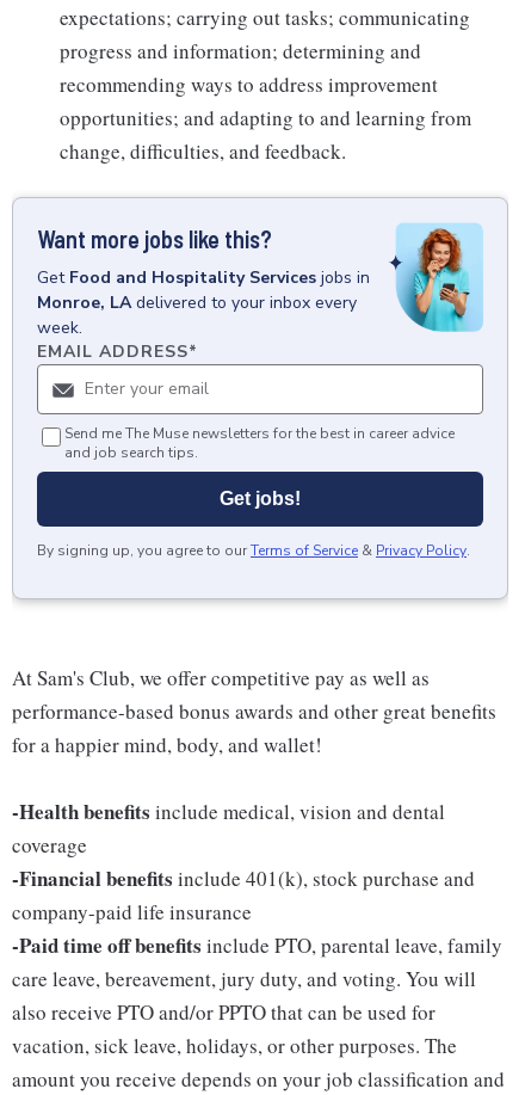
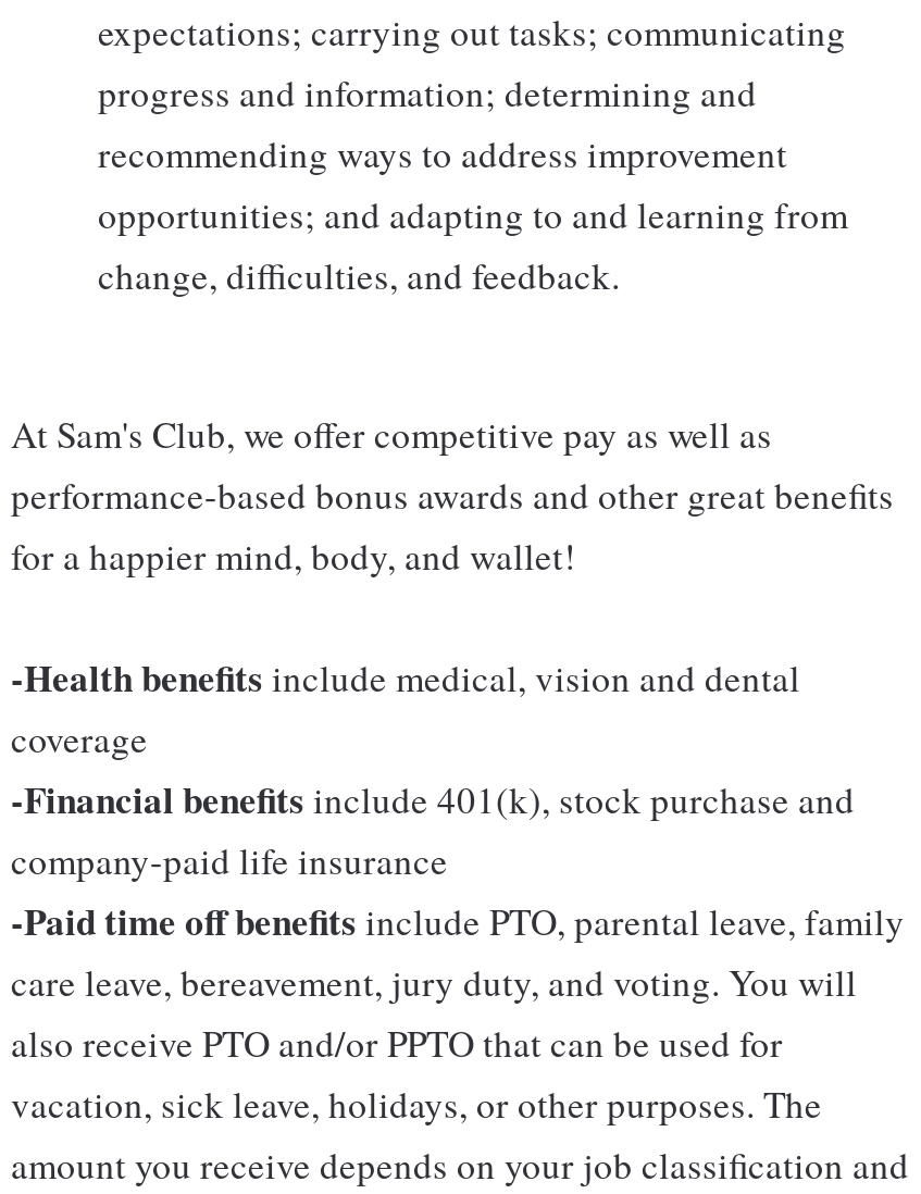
[12,197,508,603] [image] | Want more jobs like this? | Get Food and Hospitality Services jobs in | Monroe, LA delivered to your inbox every | week. | EMAIL ADDRESS* -> none
[37,424,470,560] Send me The Muse newsletters for the best in career advice | and job search tips. | Get jobs! | By signing up, you agree to our Terms of Service & Privacy Policy. -> none

